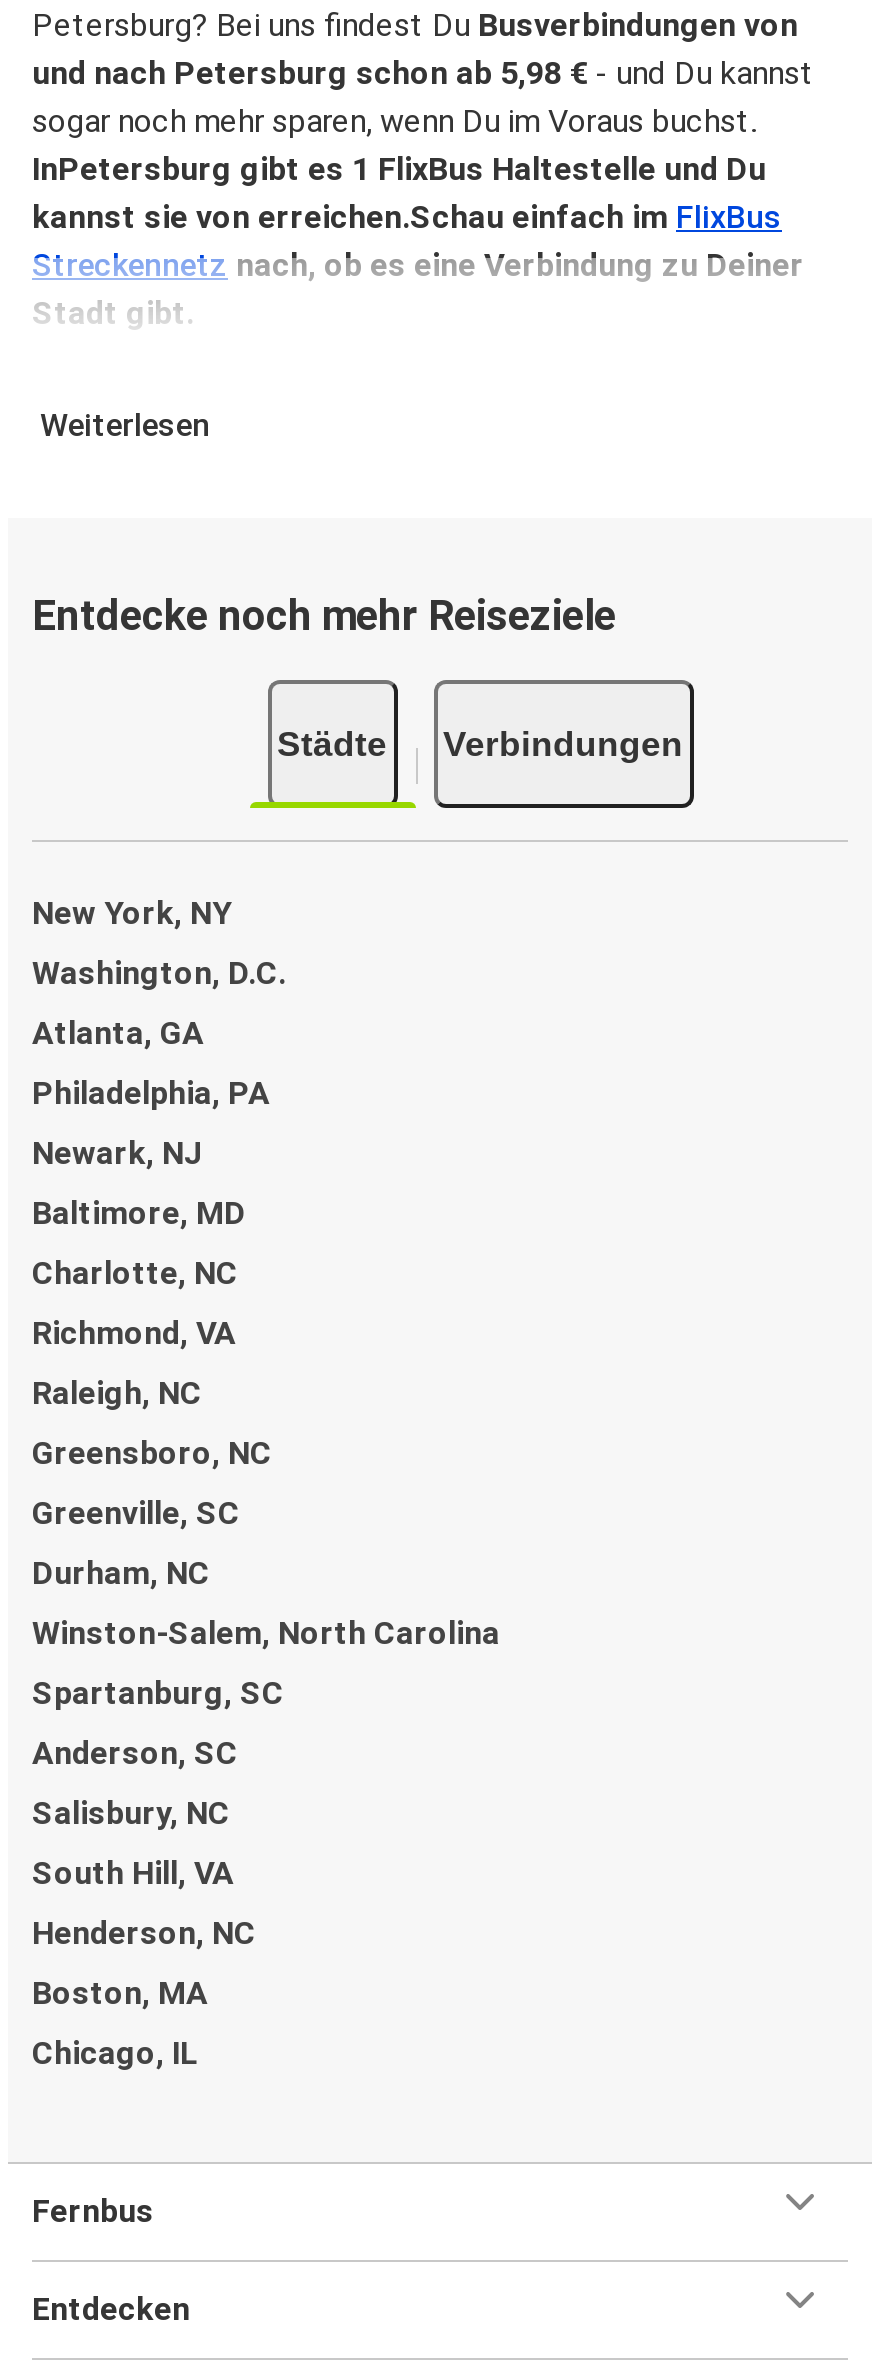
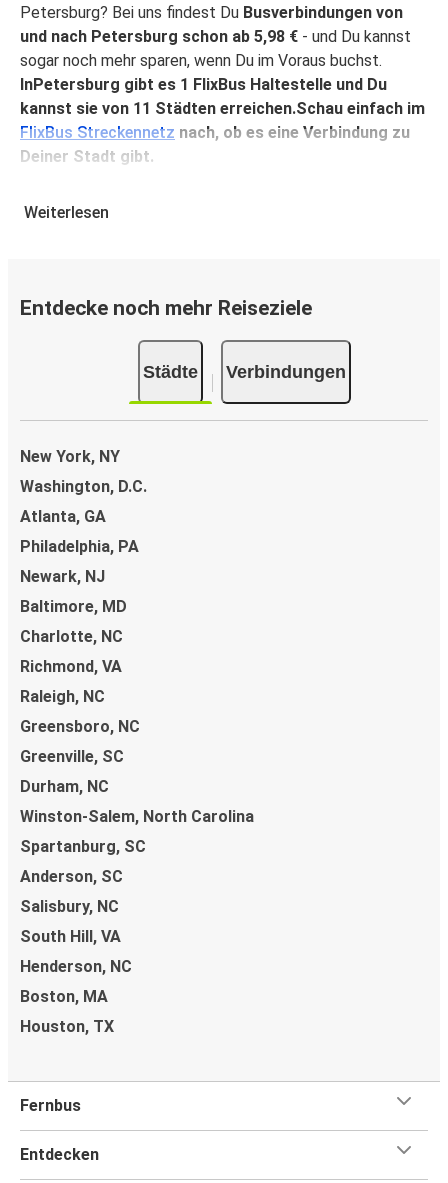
[32,199,804,333] kannst sie von erreichen.Schau einfach im FlixBus | Streckennetz nach, ob es eine Verbindung zu Deiner | Stadt gibt. -> [20,99,425,166] kannst sie von 11 Städten erreichen.Schau einfach im | FlixBus Streckennetz nach, ob es eine Verbindung zu | Deiner Stadt gibt.
[32,2033,198,2071] Chicago, IL -> [20,1016,114,1035] Houston, TX

